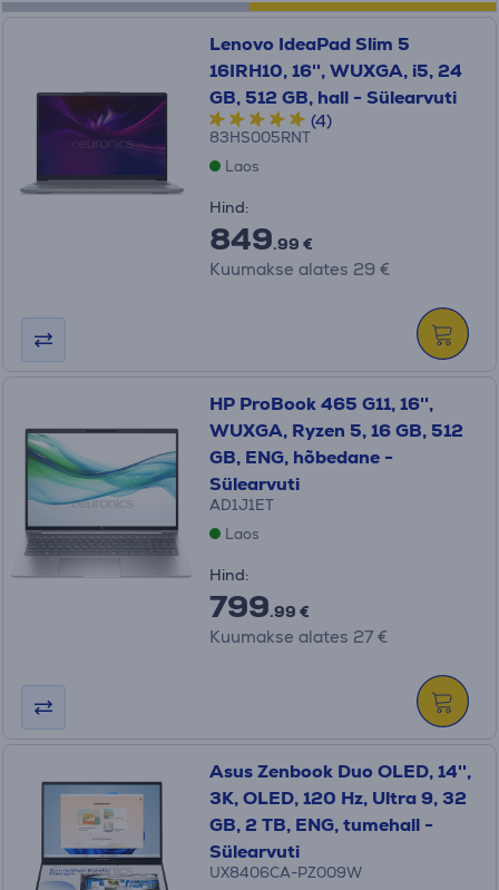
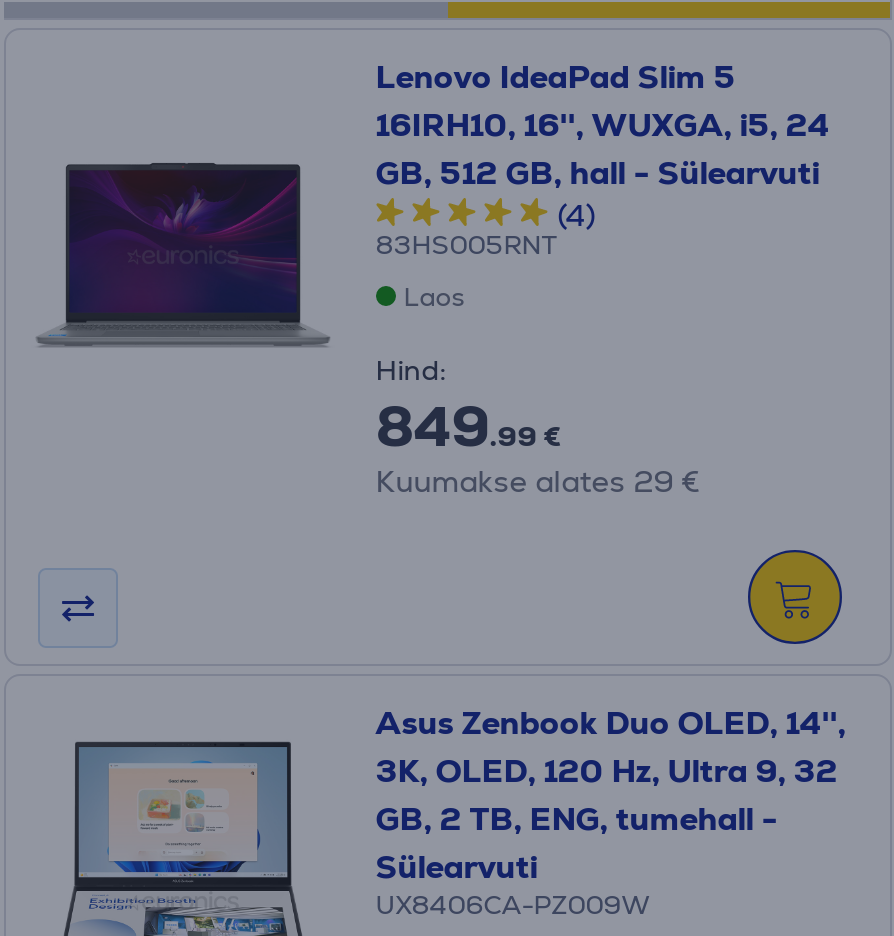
[13,392,463,647] [image] | HP ProBook 465 G11, 16'', | WUXGA, Ryzen 5, 16 GB, 512 | GB, ENG, hõbedane - | Sülearvuti | AD1J1ET | Laos | Hind: | 799.99 € | Kuumakse alates 27 € -> none

